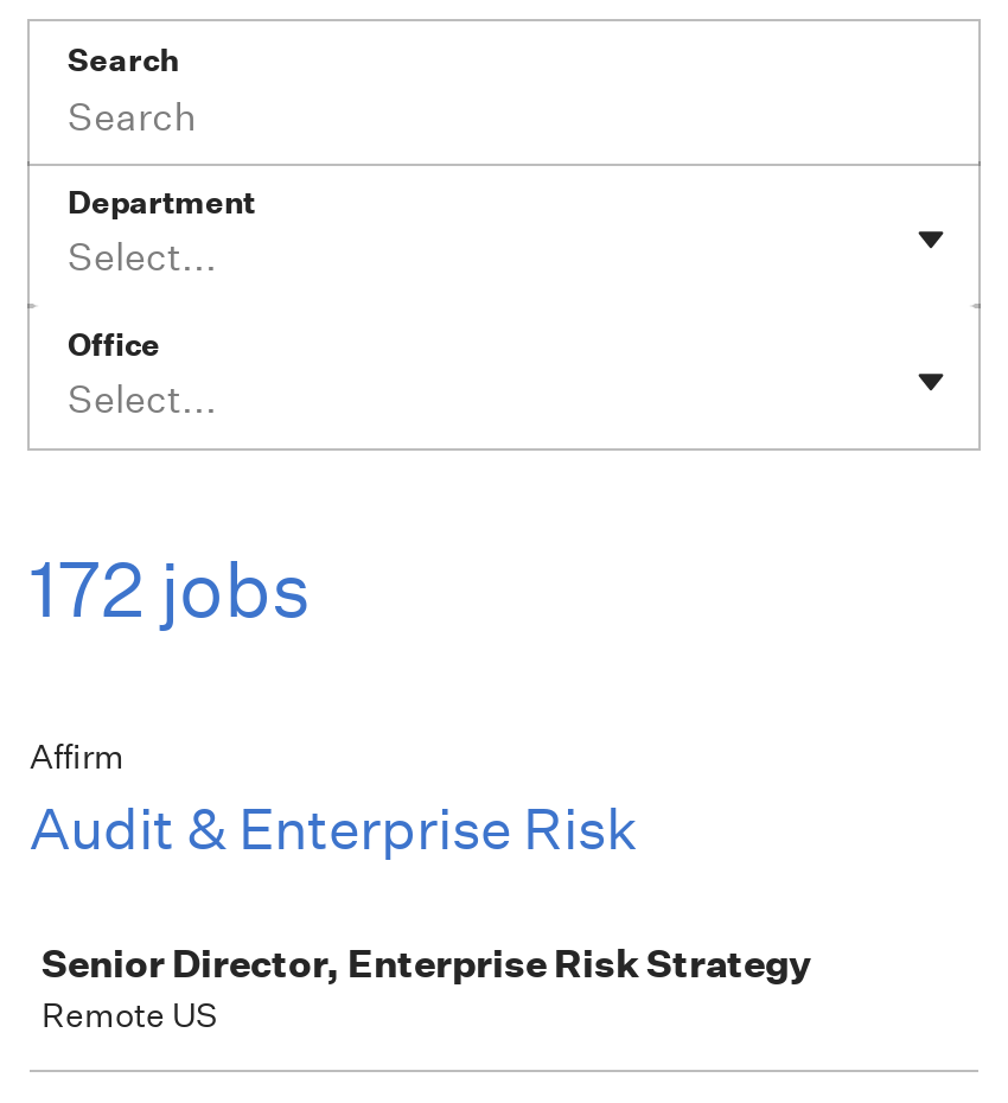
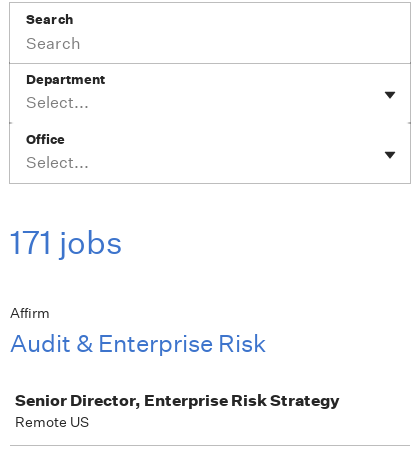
[30,543,312,636] 172 jobs -> [10,223,123,262] 171 jobs

